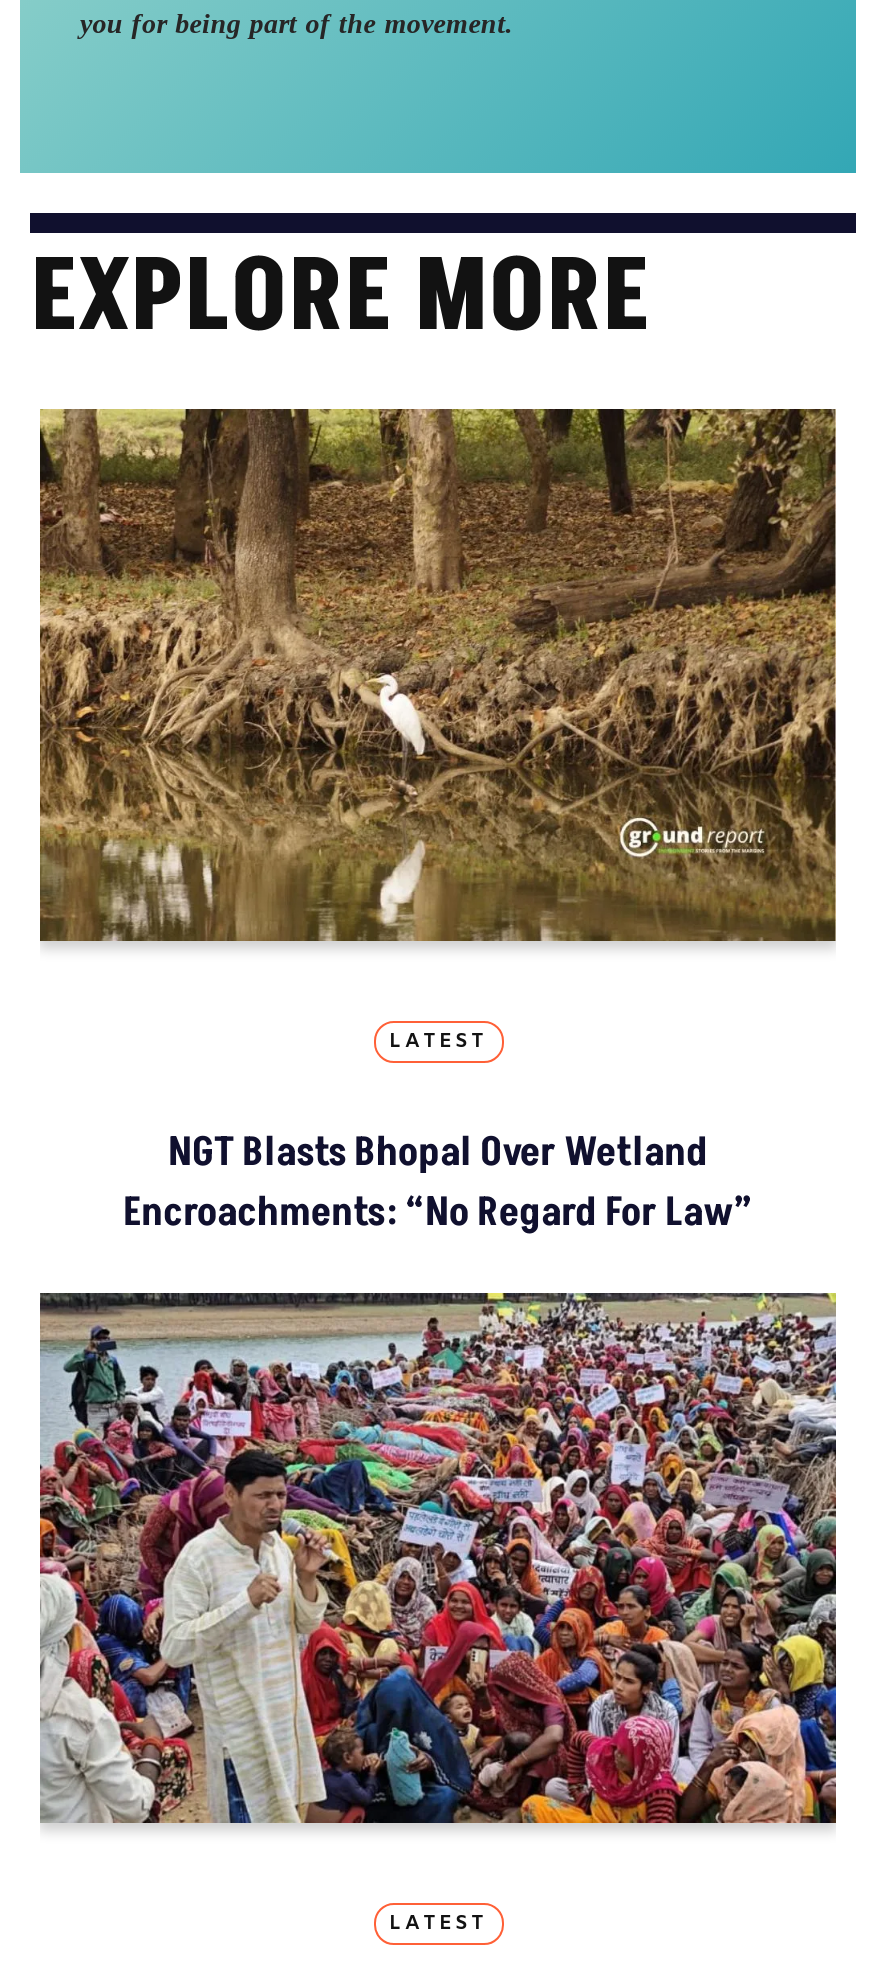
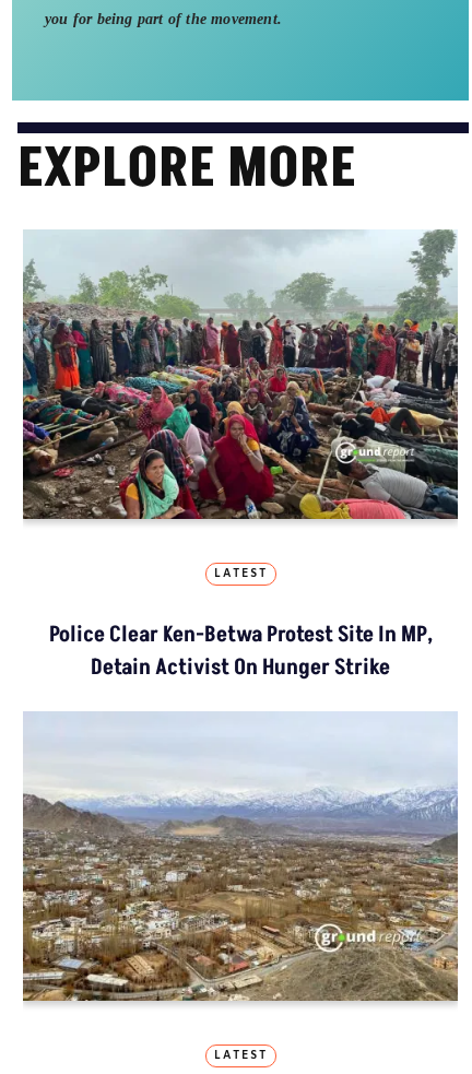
[38,407,838,943] [image] -> [22,228,459,520] [image]
[123,1124,753,1240] NGT Blasts Bhopal Over Wetland | Encroachments: “No Regard For Law” -> [49,619,432,683] Police Clear Ken-Betwa Protest Site In MP, | Detain Activist On Hunger Strike
[38,1291,838,1827] [image] -> [23,711,459,1002] [image]

